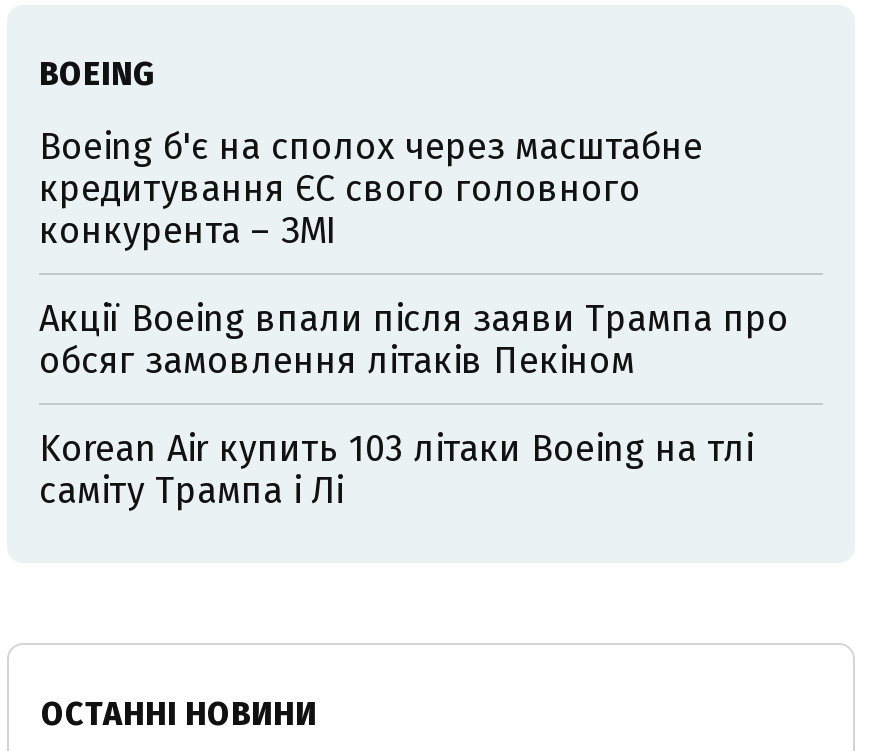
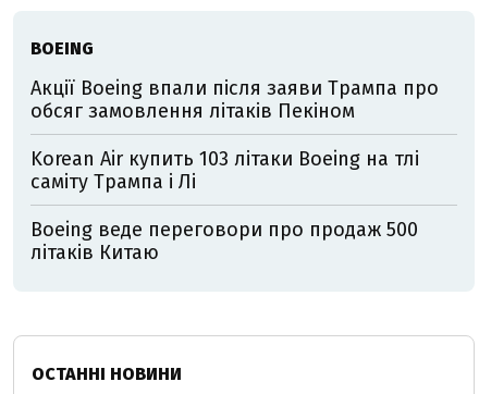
[39,125,703,253] Boeing б'є на сполох через масштабне | кредитування ЄС свого головного | конкурента – ЗМІ -> none
moved [39,297,789,513] -> [30,76,439,194]: Акції Boeing впали після заяви Трампа про | обсяг замовлення літаків Пекіном | Korean Air купить 103 літаки Boeing на тлі | саміту Трампа і Лі
none -> [30,218,418,264] Boeing веде переговори про продаж 500 | літаків Китаю

